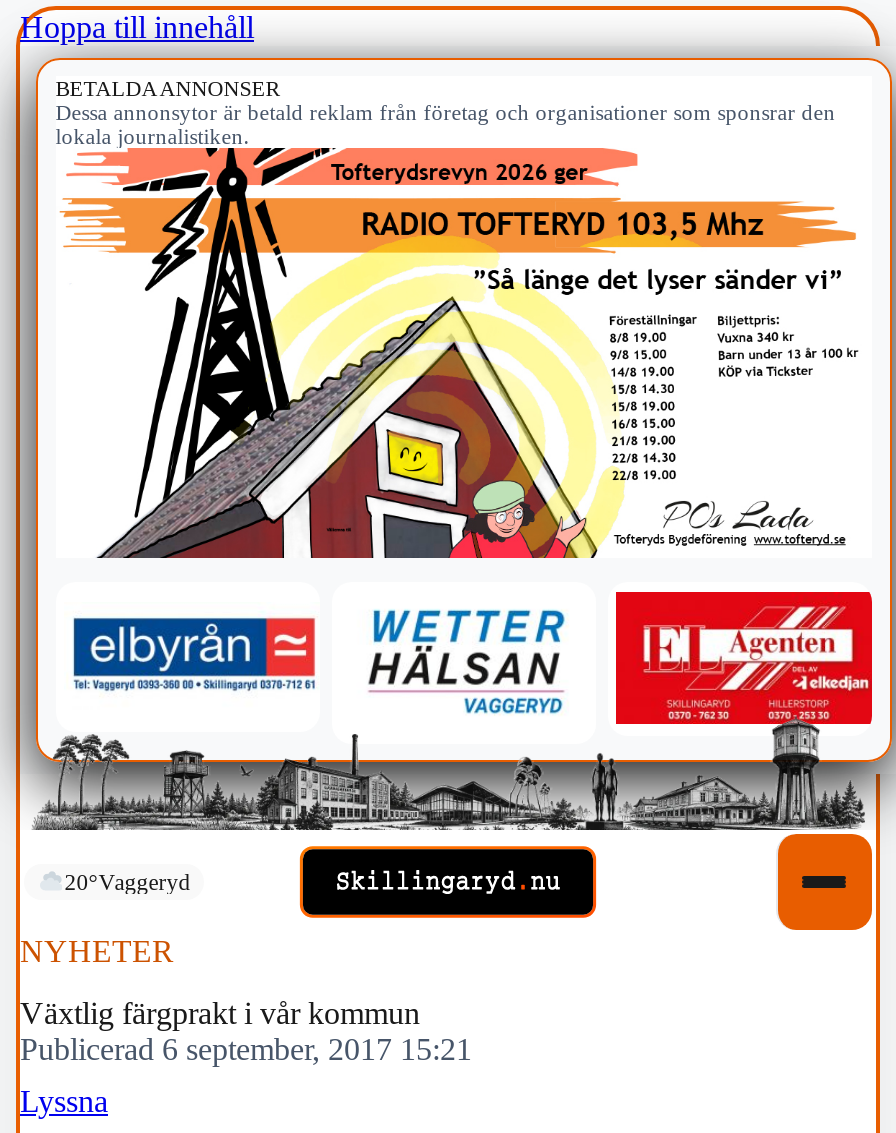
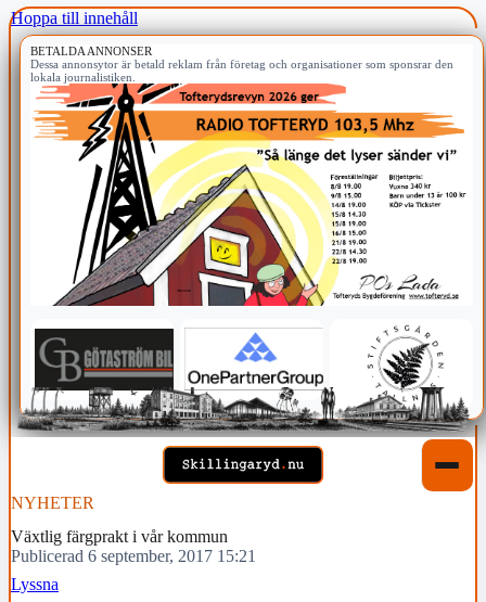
[34,590,886,834] [image] -> [17,323,482,439] [image]
[64,870,190,894] 20°Vaggeryd -> none

